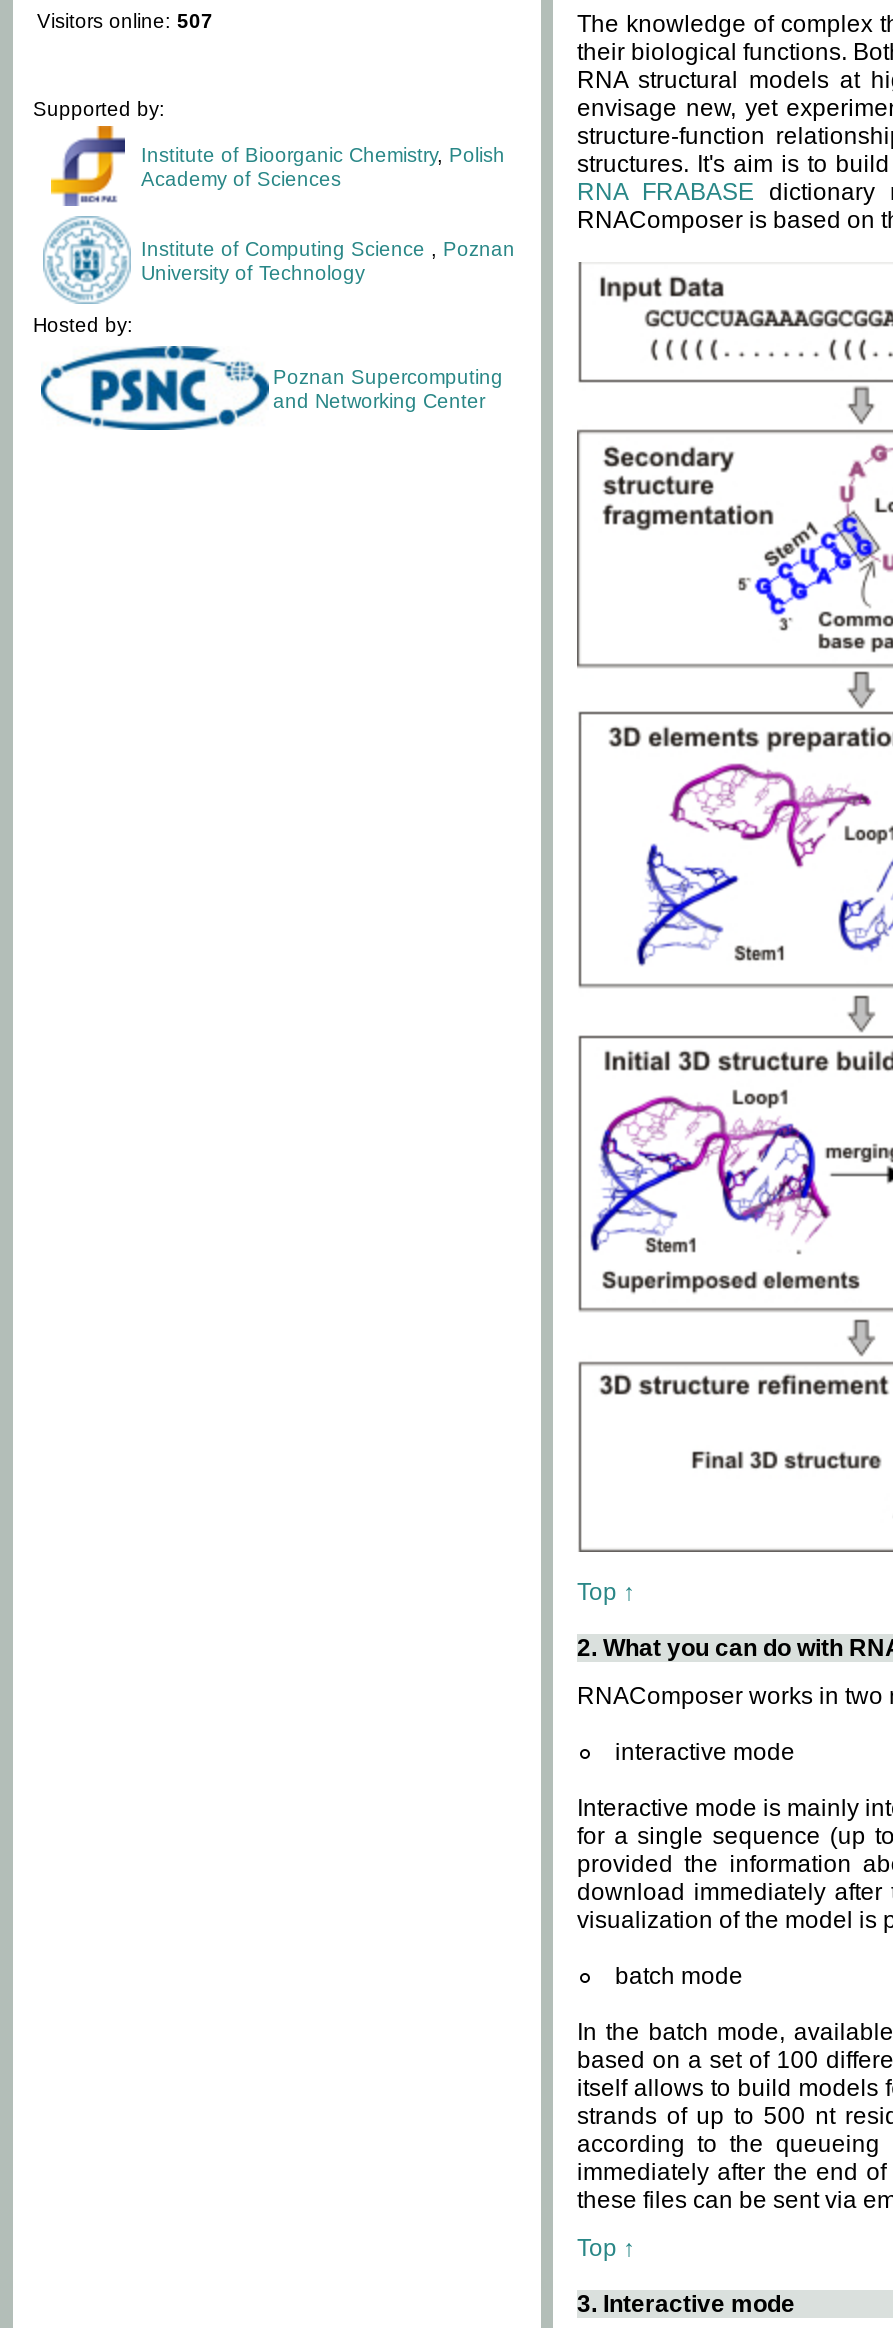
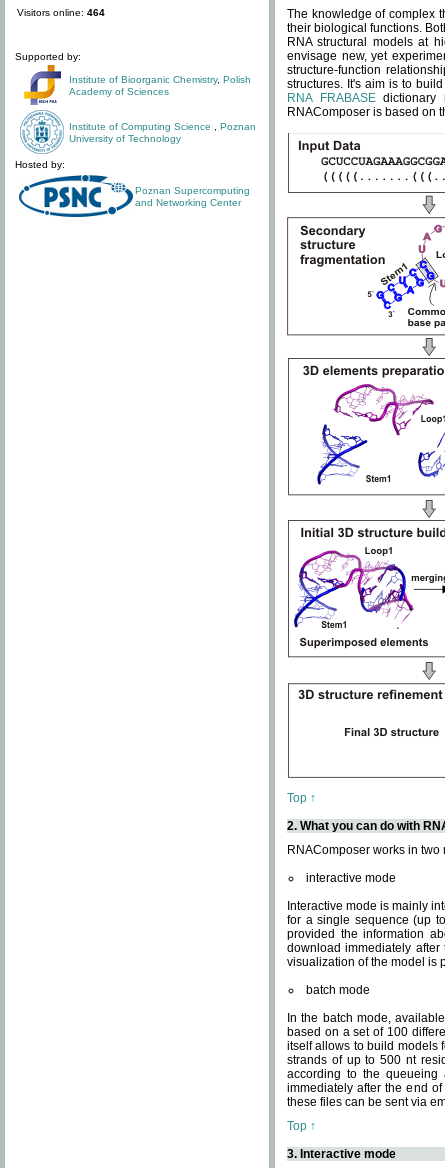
[37,10,213,32] Visitors online: 507 -> [17,7,105,18] Visitors online: 464

